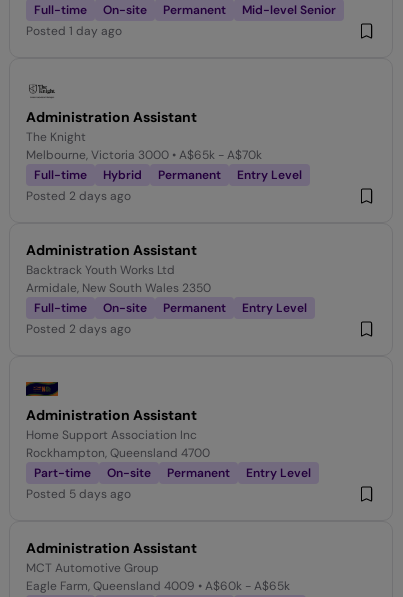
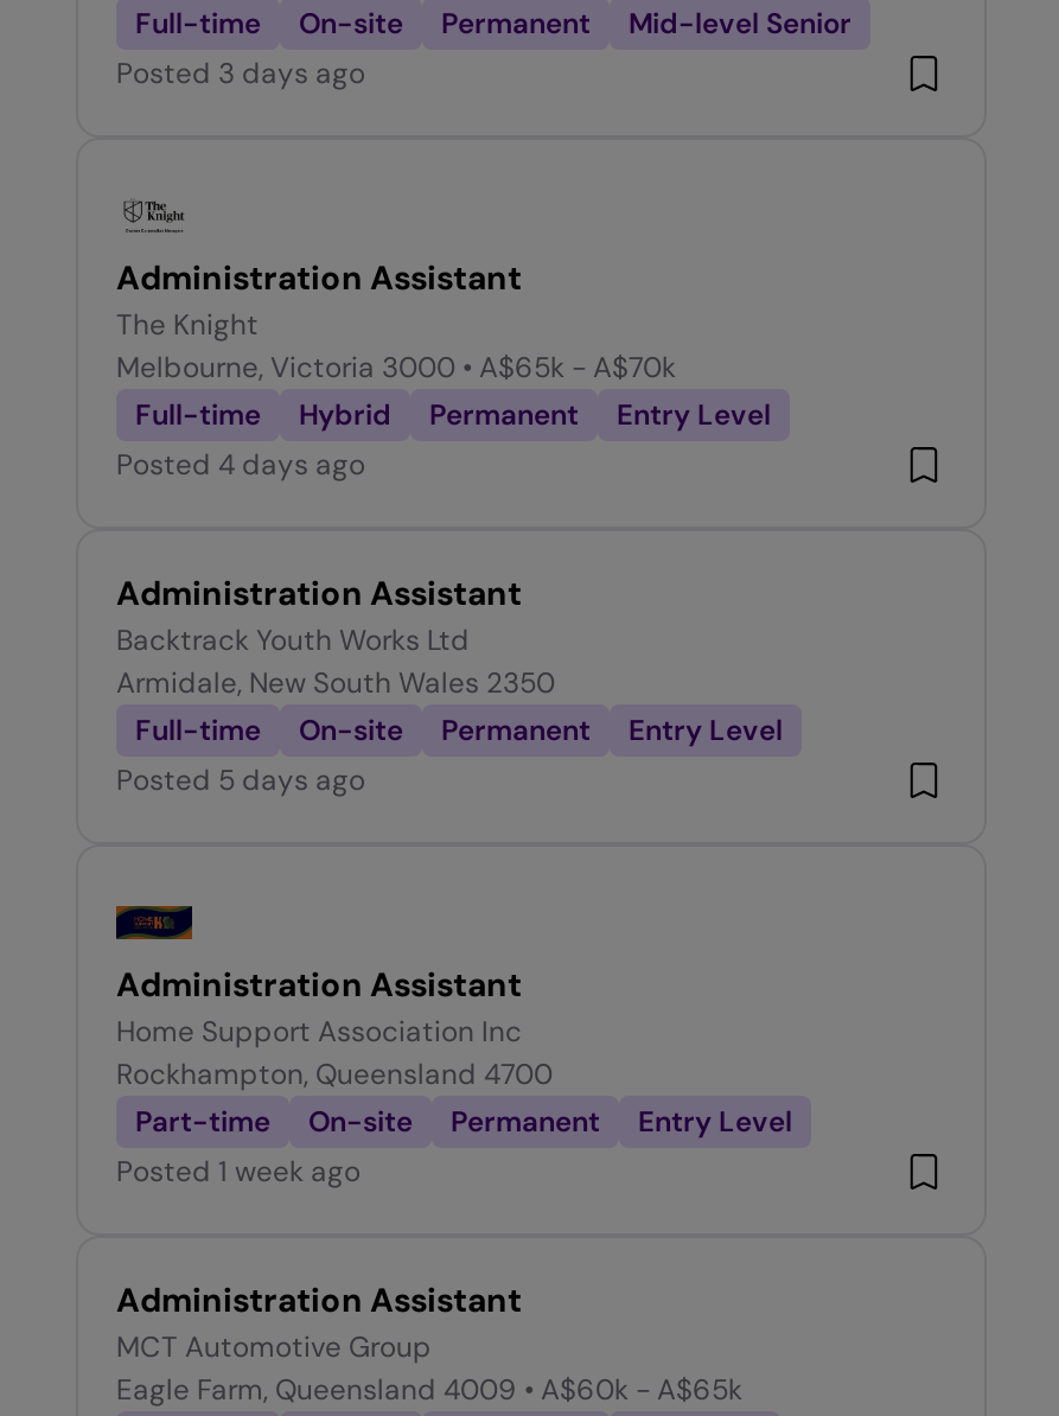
[26,23,122,39] Posted 1 day ago -> [116,55,365,93] Posted 3 days ago
[26,188,131,204] Posted 2 days ago -> [116,447,365,485] Posted 4 days ago
[26,321,131,337] Posted 2 days ago -> none
moved [26,486,131,502] -> [116,762,365,800]: Posted 5 days ago
none -> [116,1153,361,1191] Posted 1 week ago

